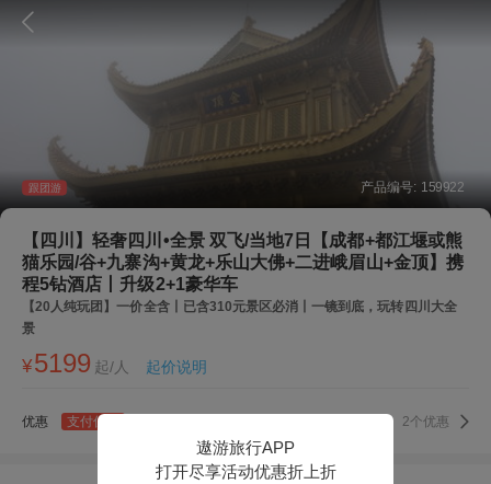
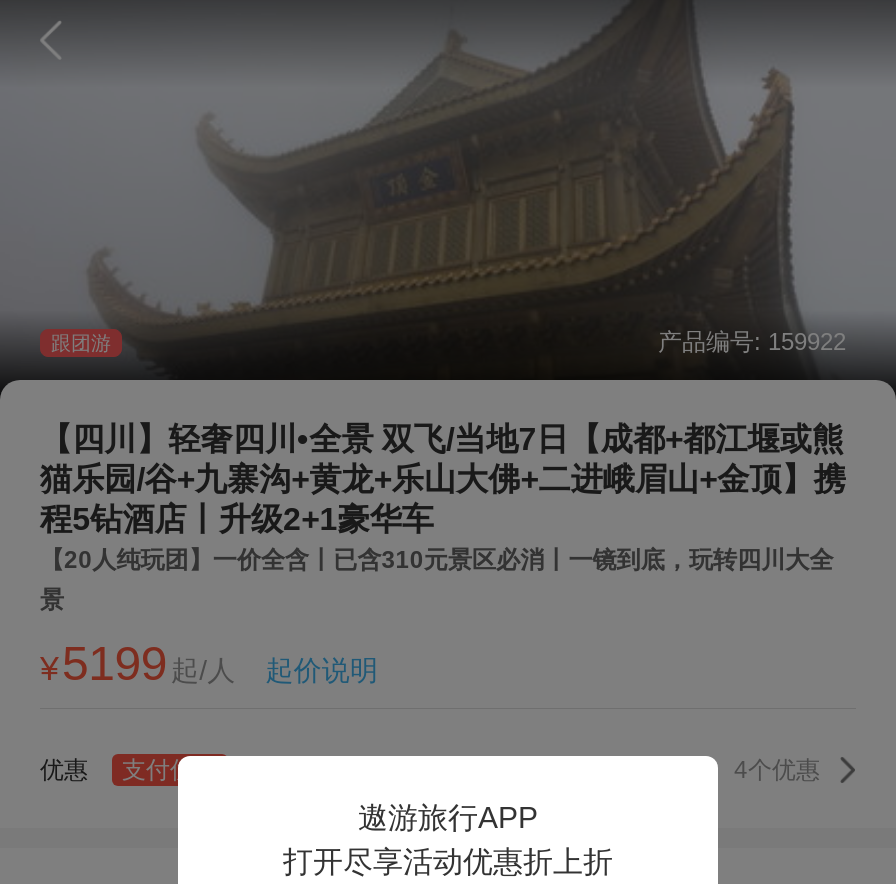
[402,414,449,429] 2个优惠 -> [734,756,820,784] 4个优惠

